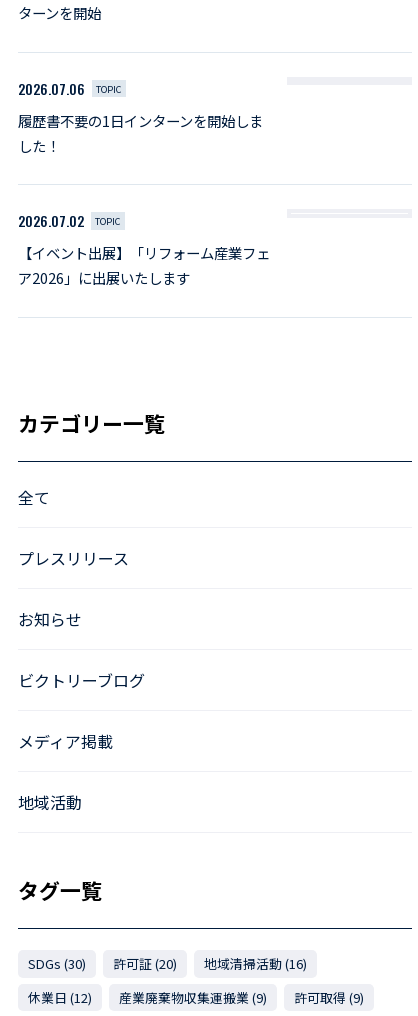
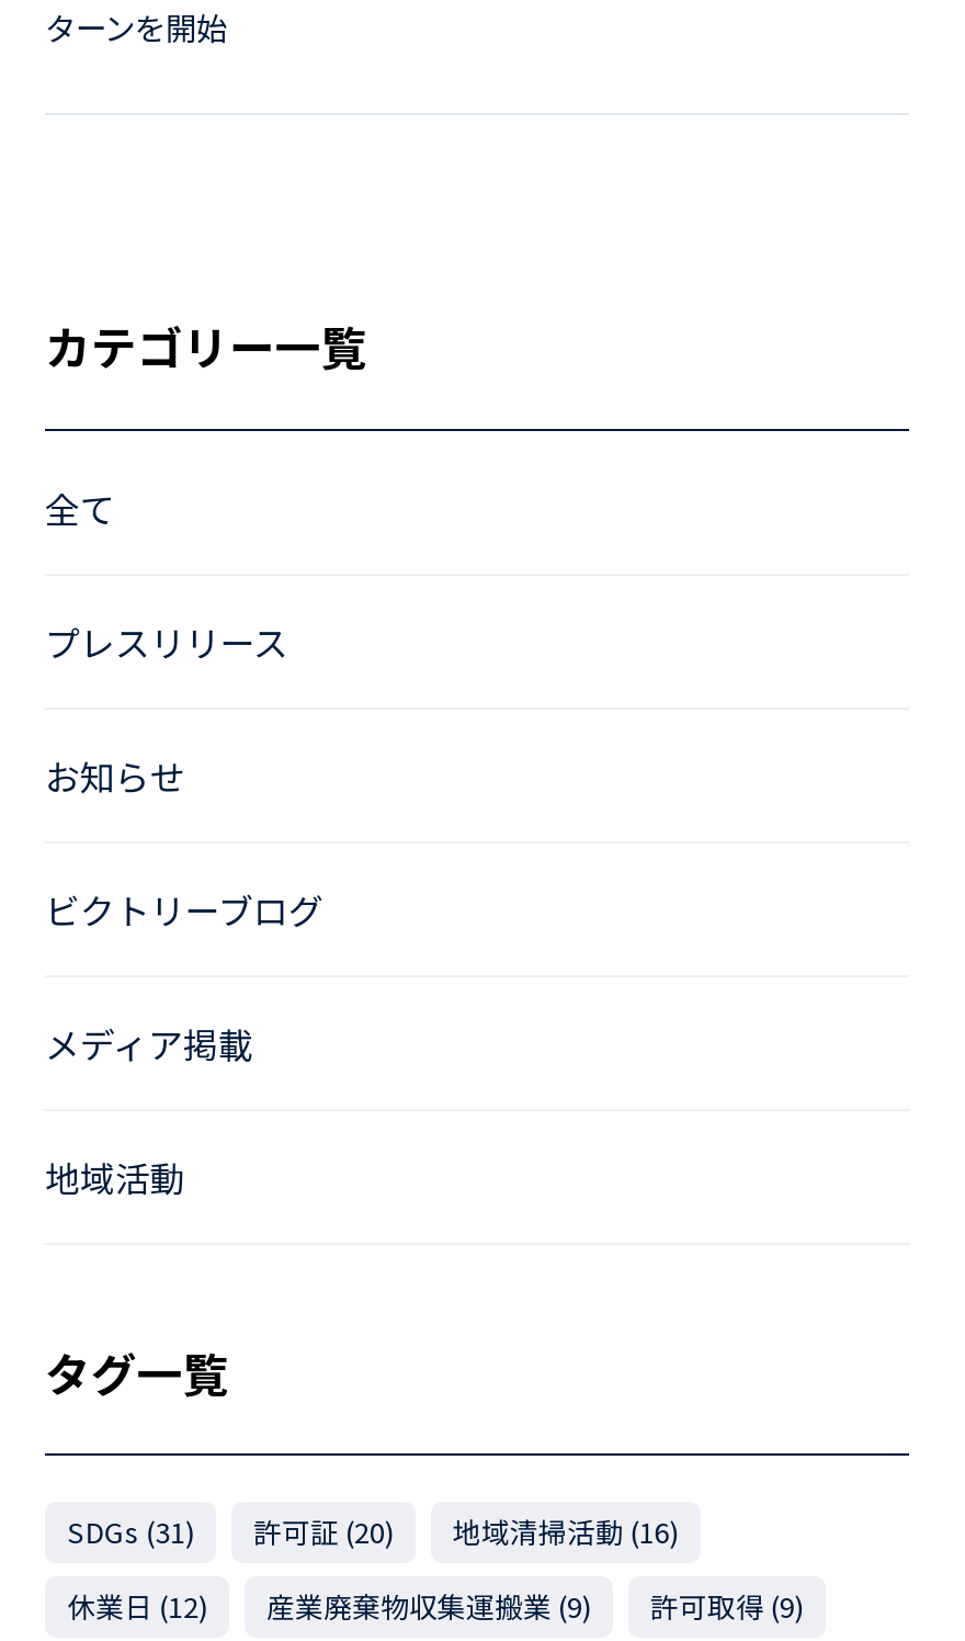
[18,78,263,156] 2026.07.06 | TOPIC | 履歴書不要の1日インターンを開始しま | した！ -> none
[18,211,270,288] 2026.07.02 | TOPIC | 【イベント出展】「リフォーム産業フェ | ア2026」に出展いたします -> none
[28,954,307,973] SDGs (30) 許可証 (20) 地域清掃活動 (16) -> [67,1512,678,1553] SDGs (31) 許可証 (20) 地域清掃活動 (16)

